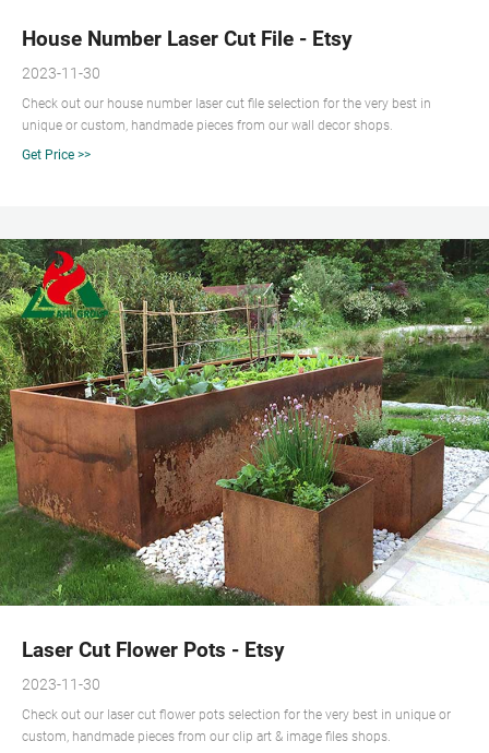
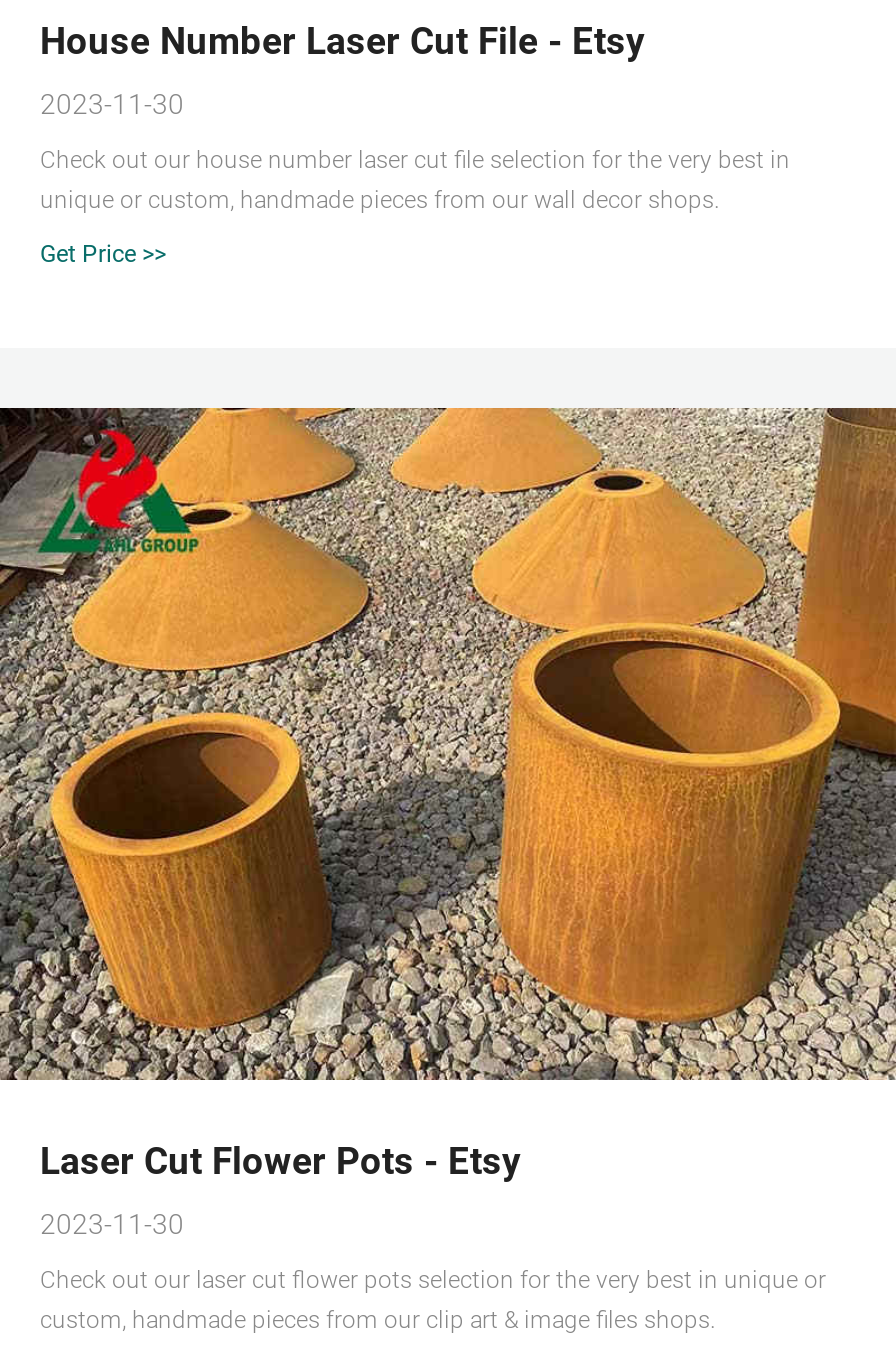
[3,238,486,607] [image] -> [6,406,890,1082] [image]

